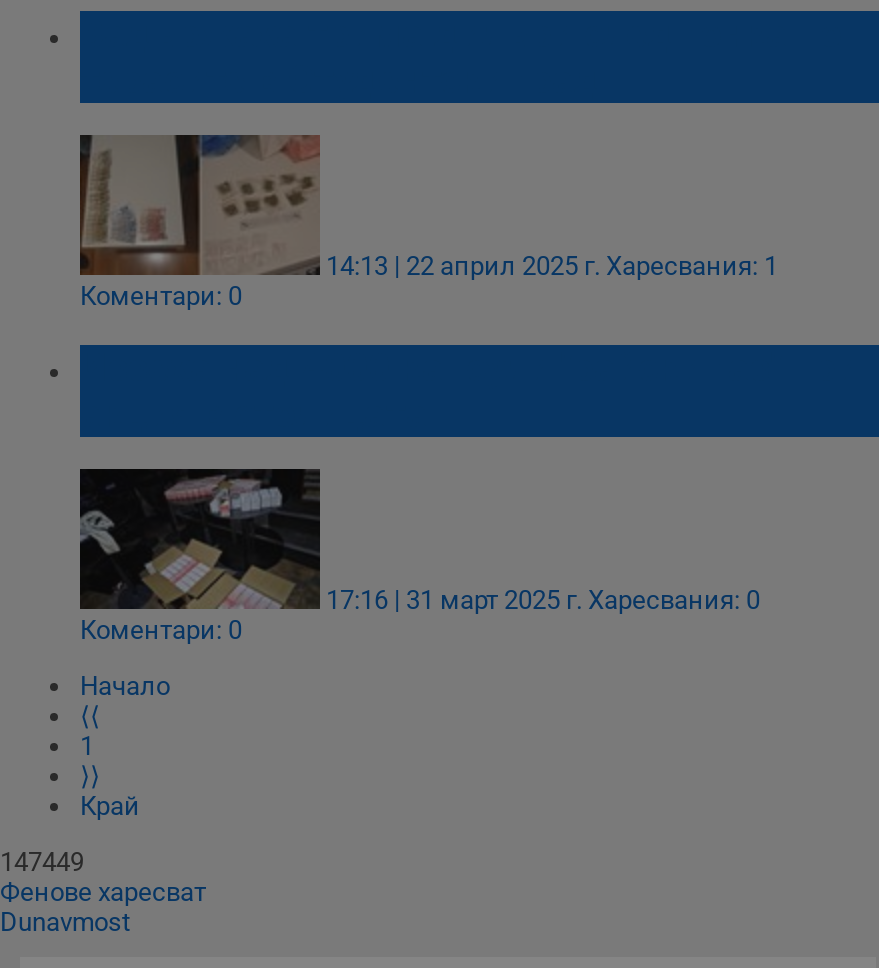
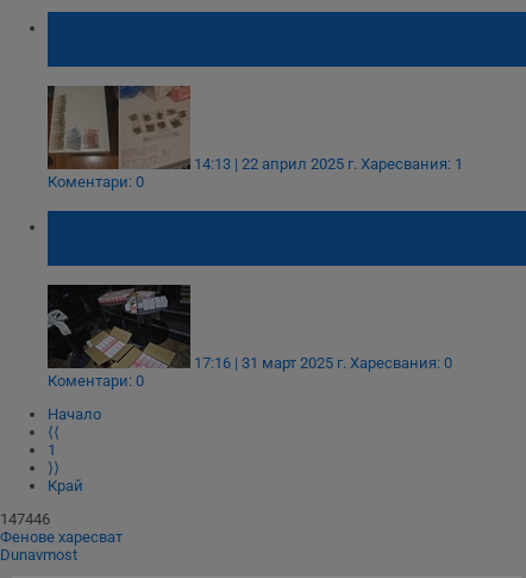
[0,846,84,876] 147449 -> [0,510,50,528] 147446

